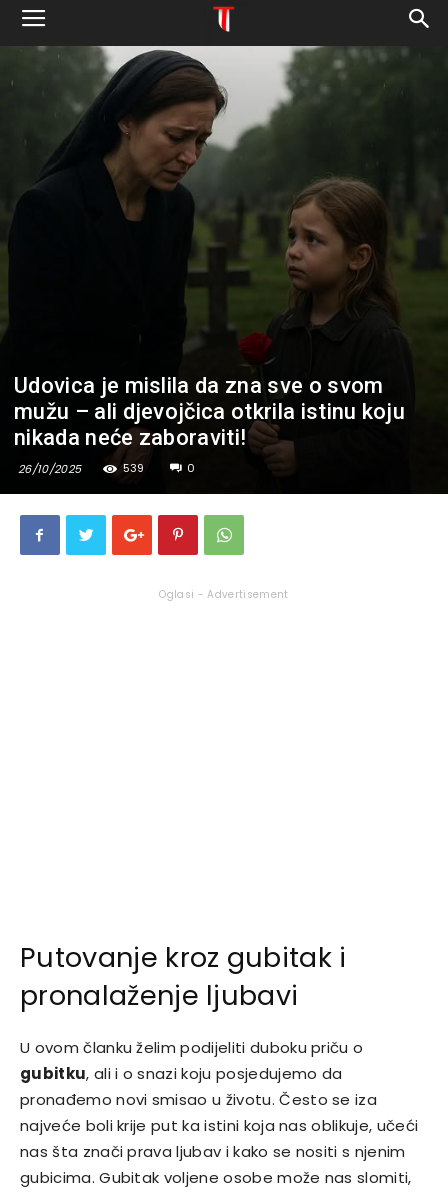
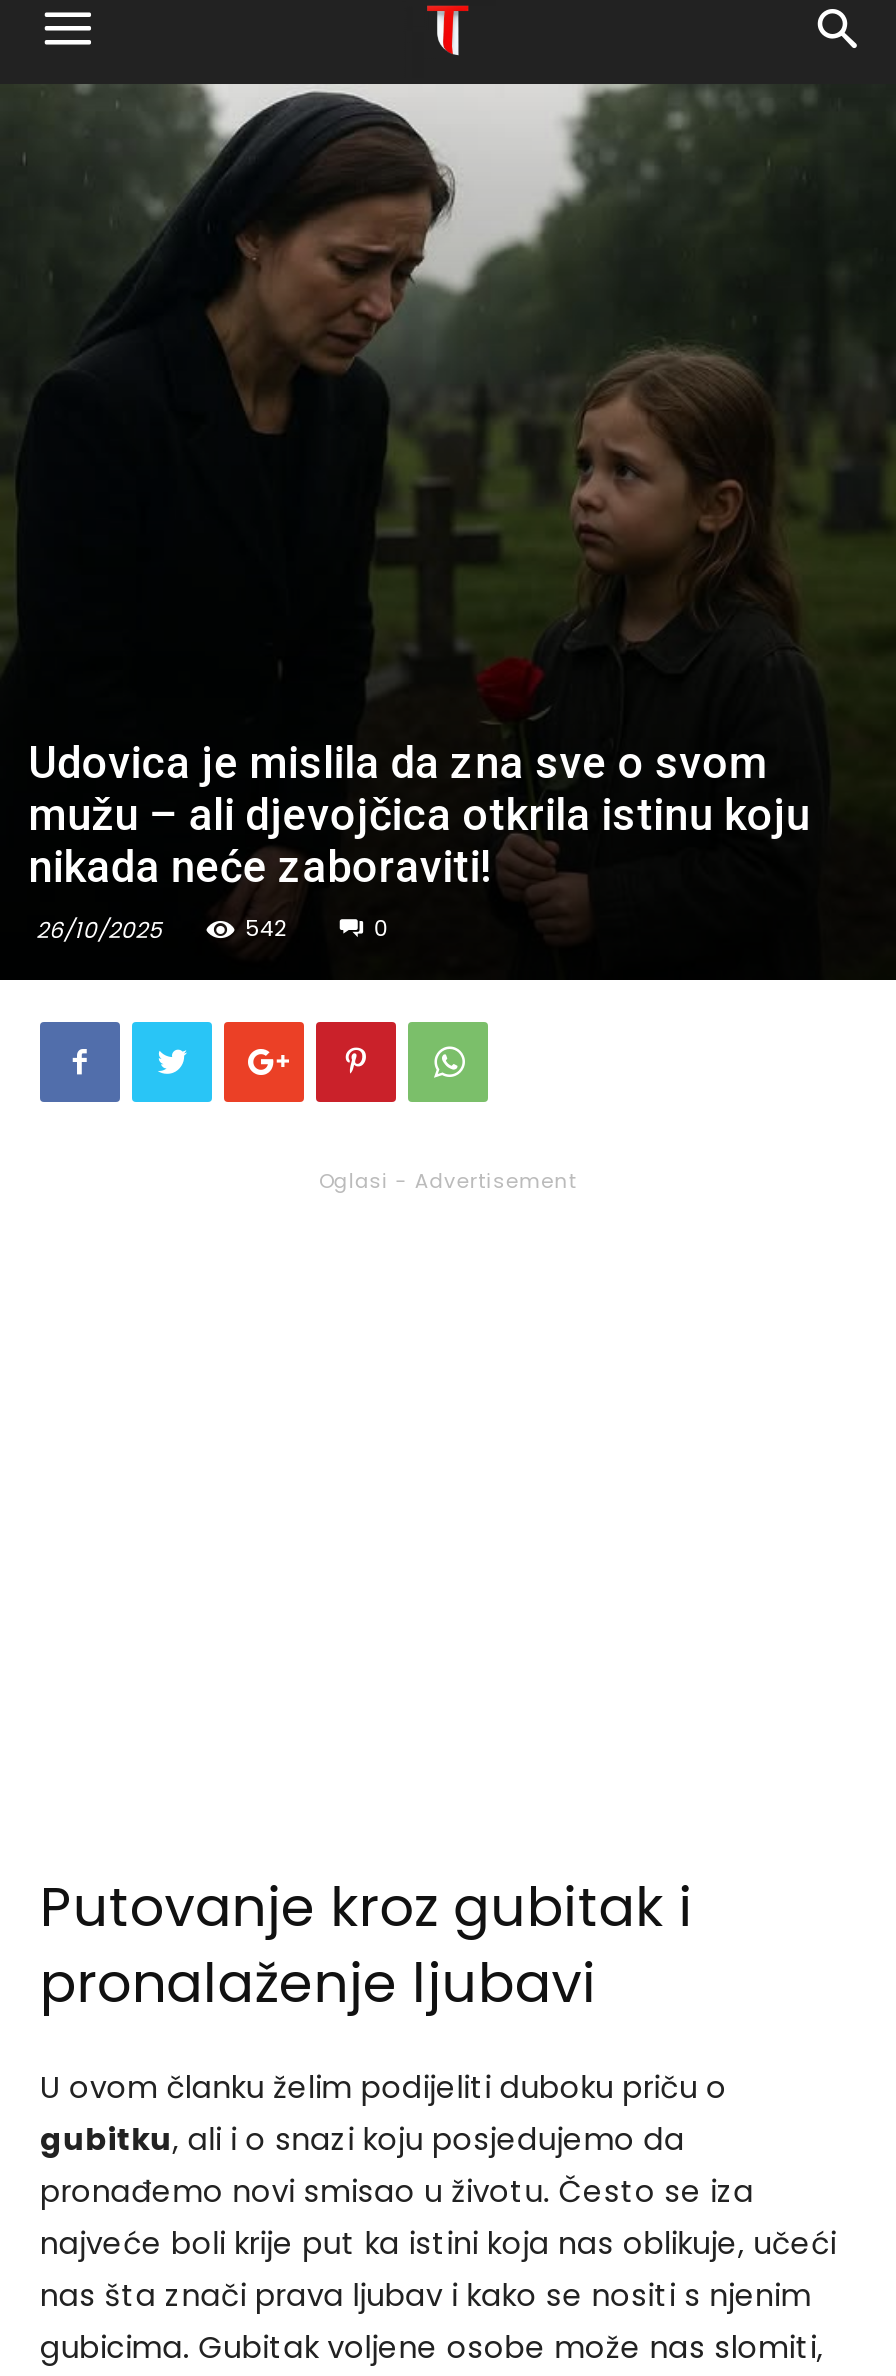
[122,460,144,476] 539 -> [245,912,289,944] 542

